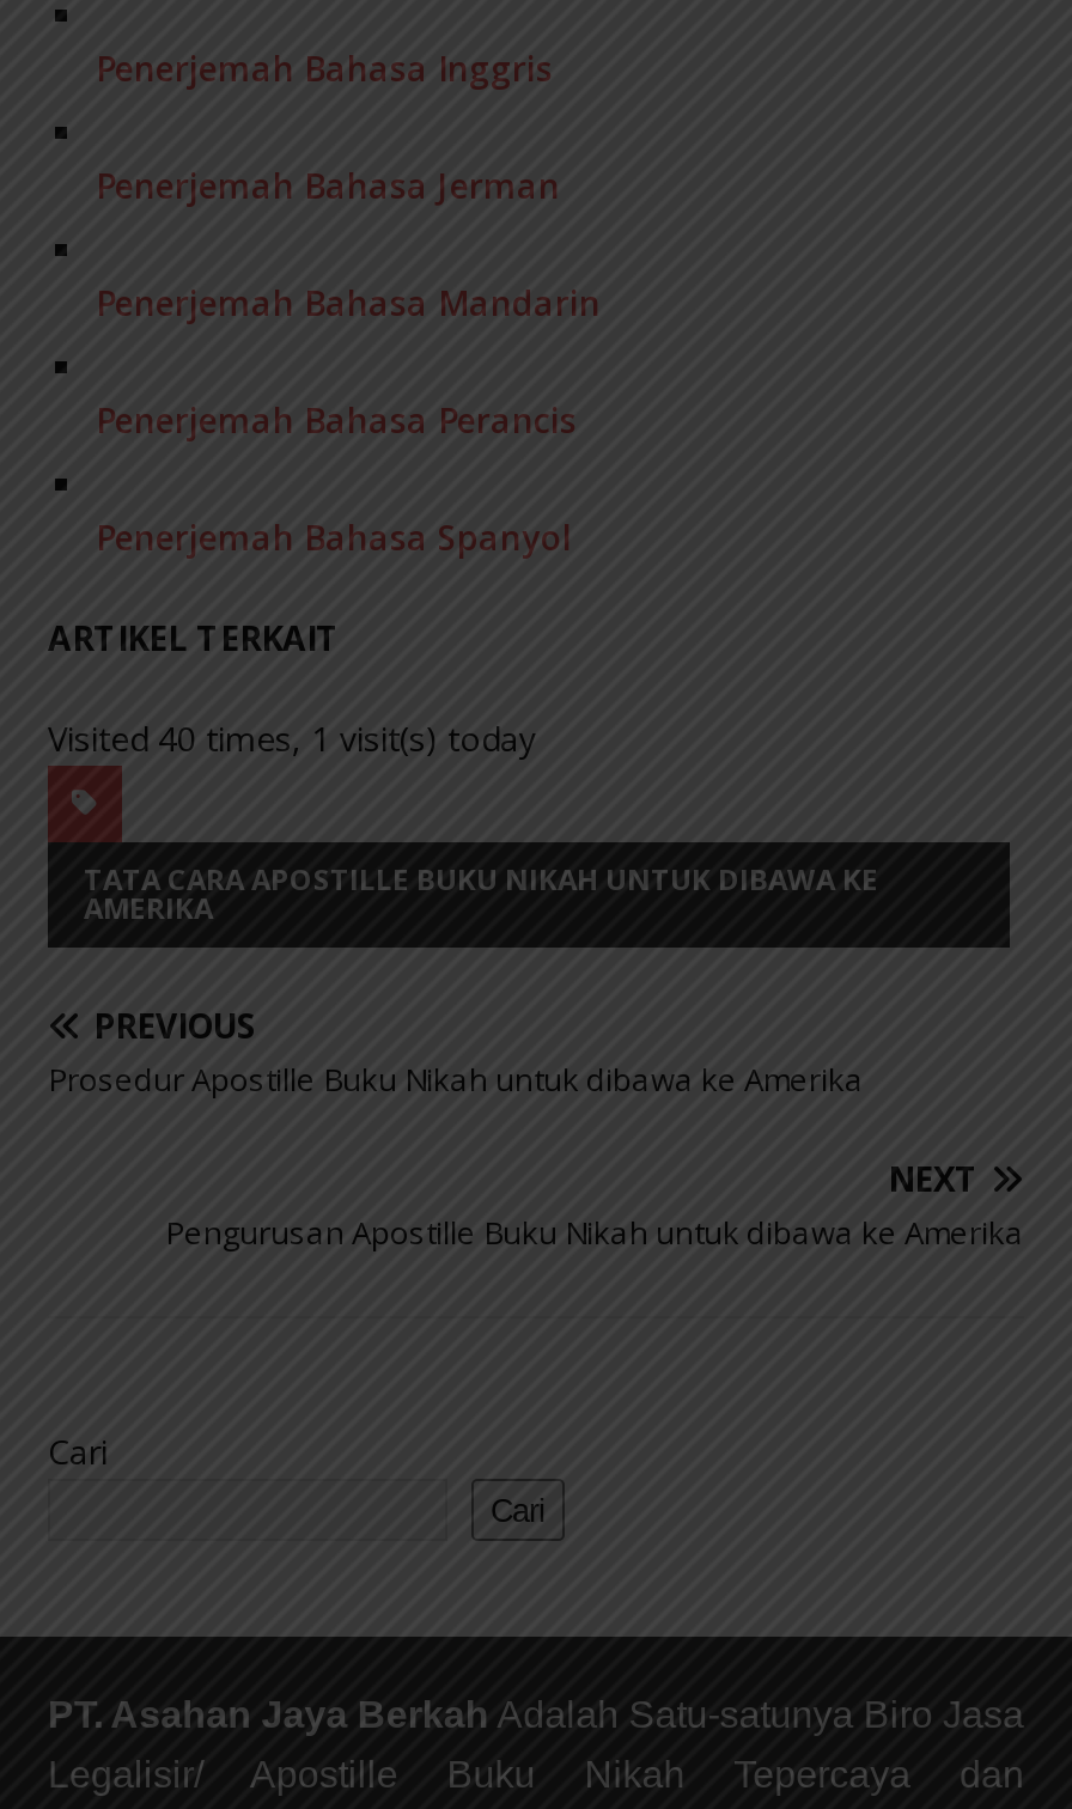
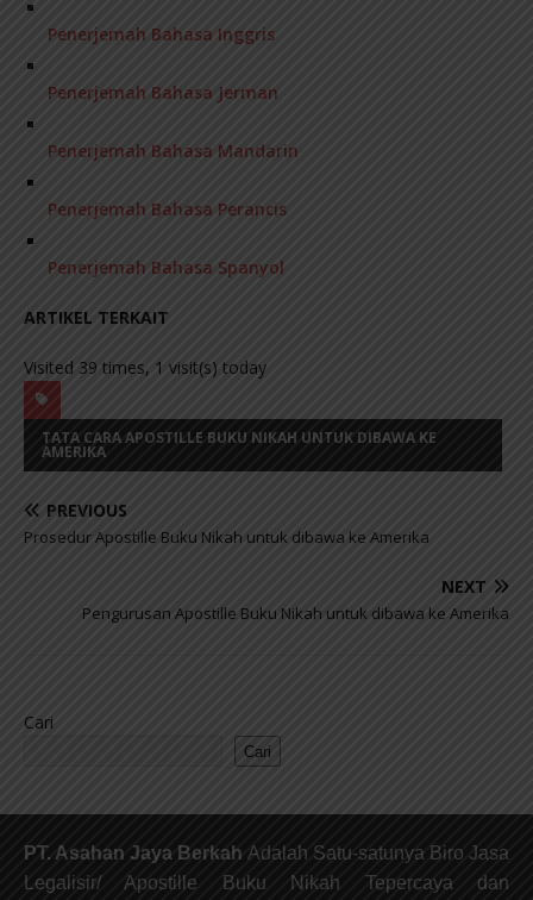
[48,716,536,761] Visited 40 times, 1 visit(s) today -> [24,356,266,379] Visited 39 times, 1 visit(s) today

